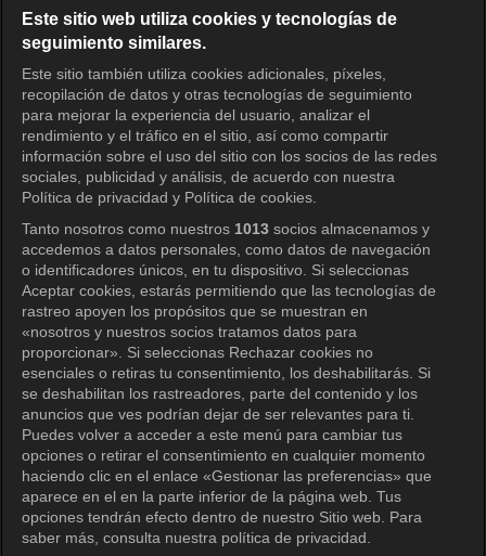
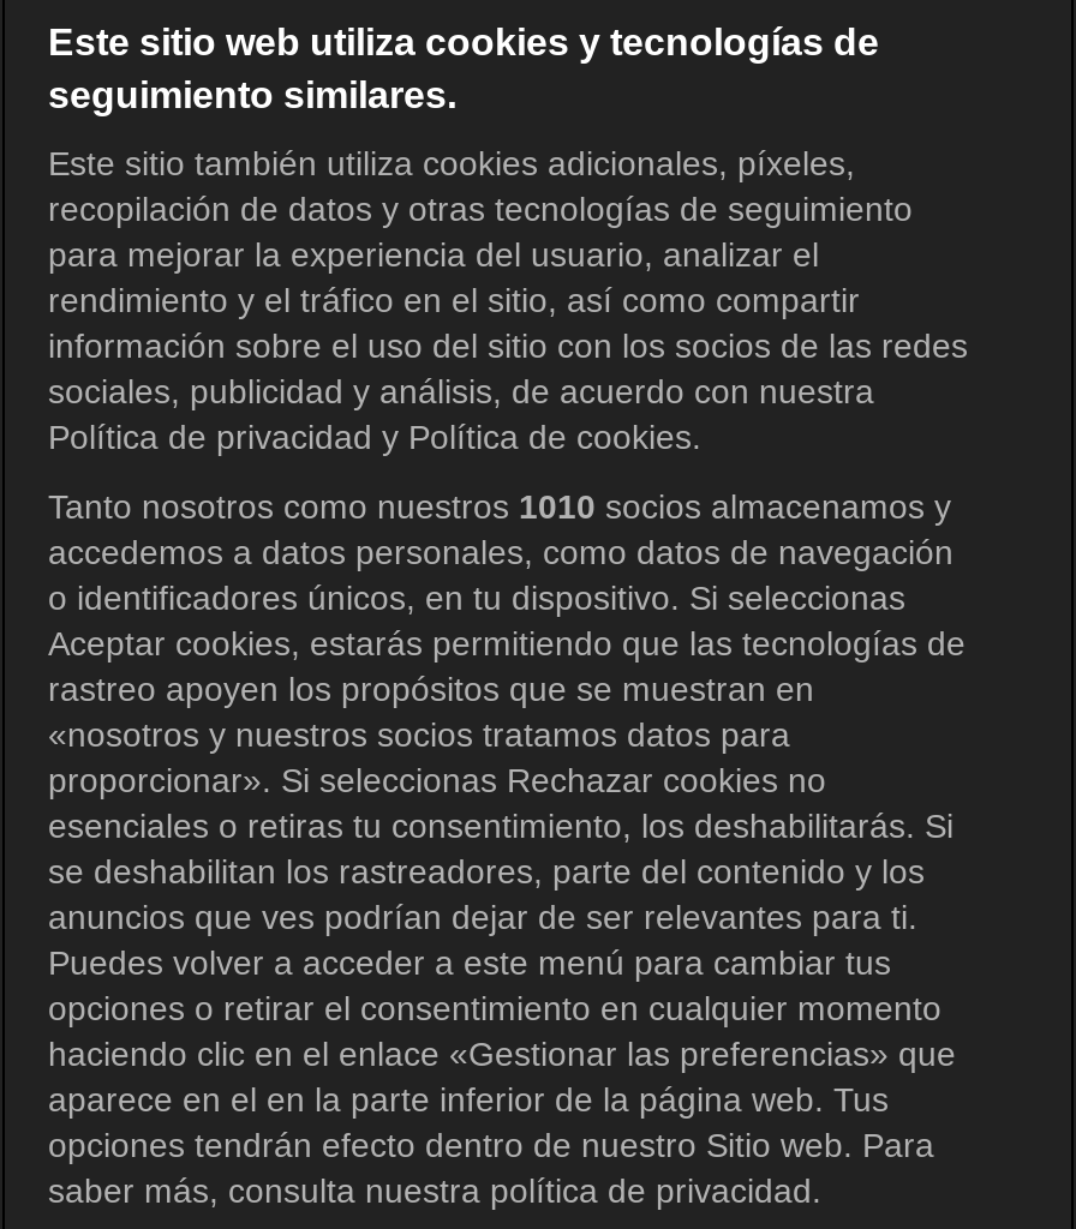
[22,220,430,237] Tanto nosotros como nuestros 1013 socios almacenamos y -> [48,487,951,526] Tanto nosotros como nuestros 1010 socios almacenamos y

